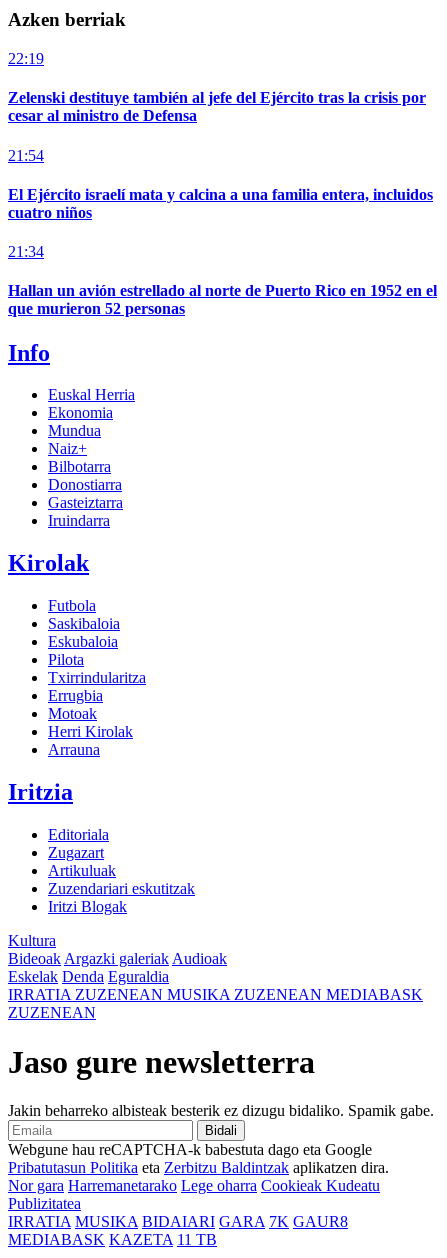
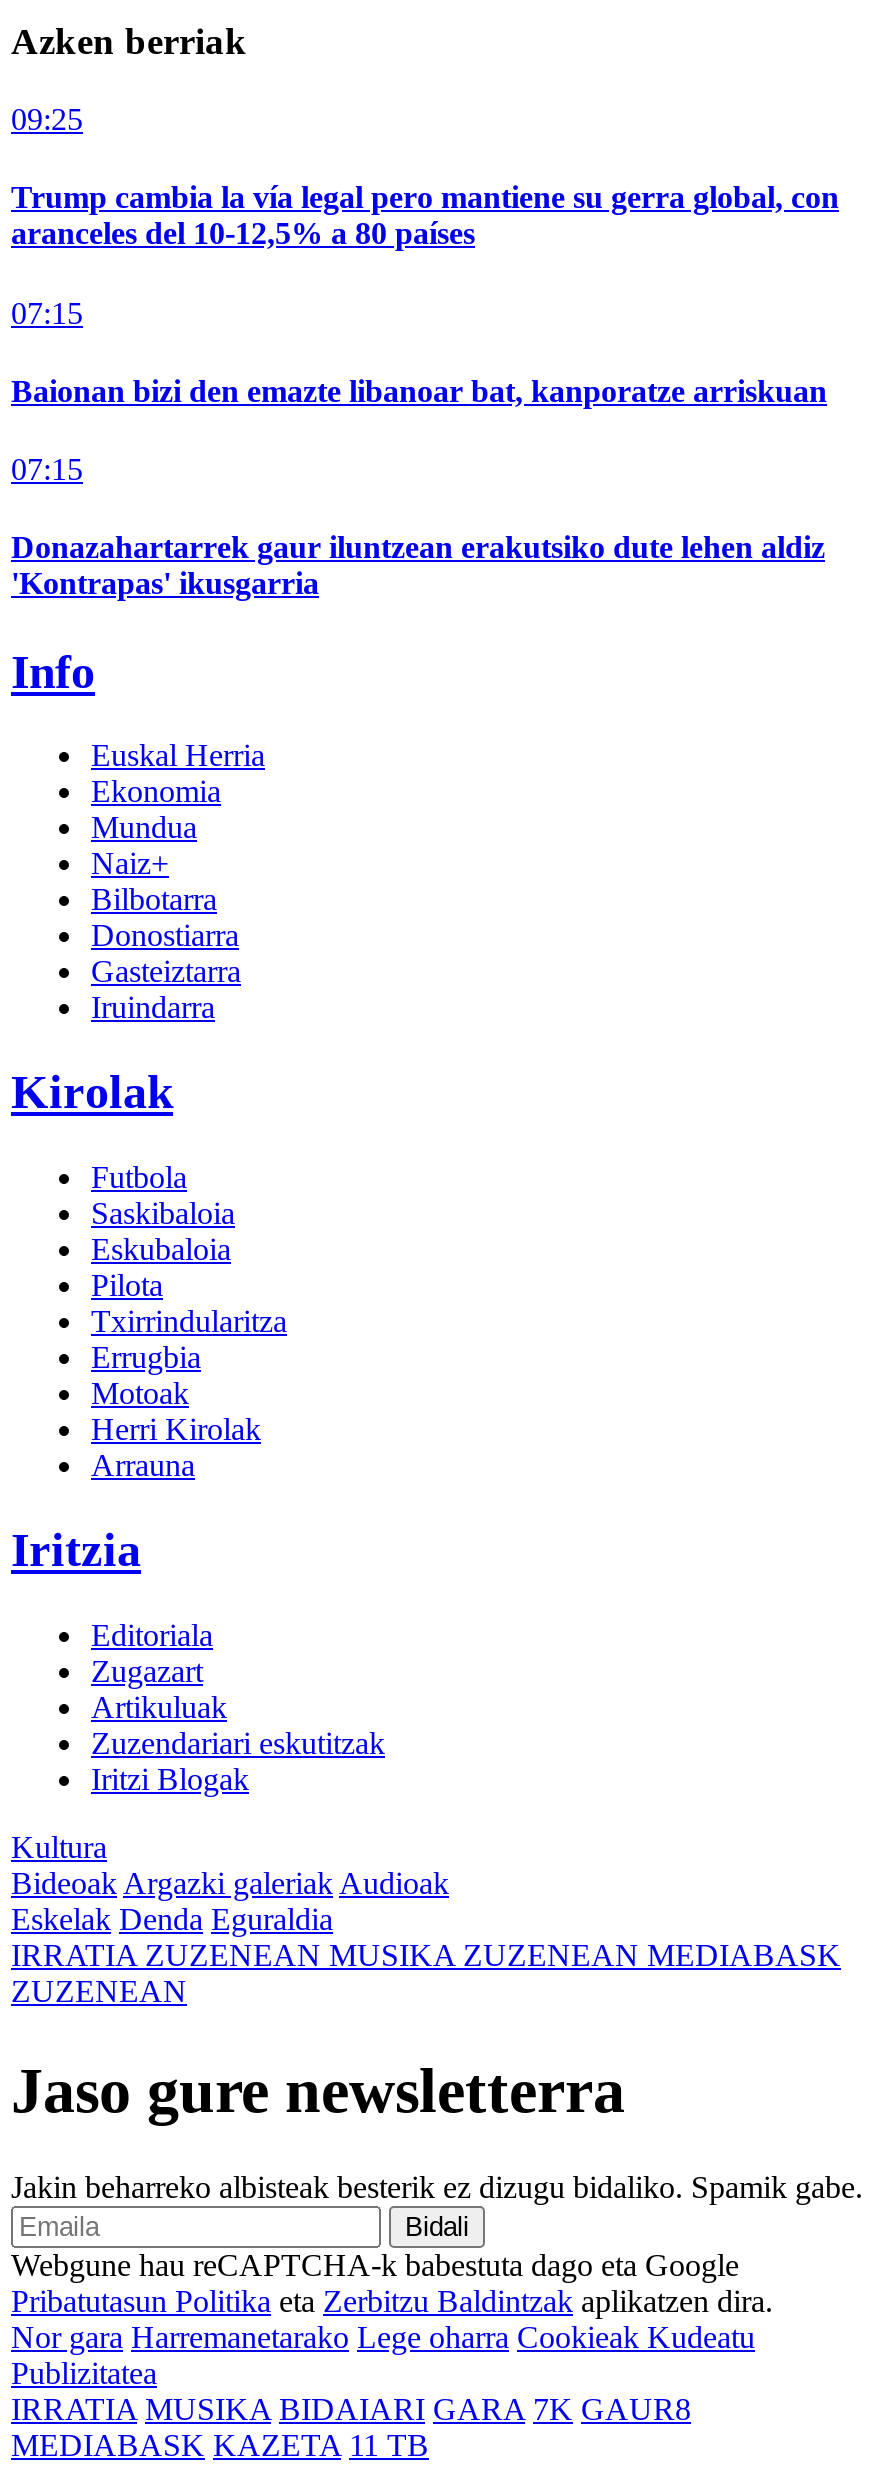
[8,50,44,67] 22:19 -> [11,102,83,136] 09:25
[8,89,426,124] Zelenski destituye también al jefe del Ejército tras la crisis por | cesar al ministro de Defensa -> [11,180,839,250] Trump cambia la vía legal pero mantiene su gerra global, con | aranceles del 10-12,5% a 80 países
[8,146,44,163] 21:54 -> [11,295,83,329] 07:15
[8,186,433,221] El Ejército israelí mata y calcina a una familia entera, incluidos | cuatro niños -> [11,374,827,408] Baionan bizi den emazte libanoar bat, kanporatze arriskuan
[8,243,44,260] 21:34 -> [11,452,83,486] 07:15
[8,282,437,317] Hallan un avión estrellado al norte de Puerto Rico en 1952 en el | que murieron 52 personas -> [11,531,825,601] Donazahartarrek gaur iluntzean erakutsiko dute lehen aldiz | 'Kontrapas' ikusgarria

